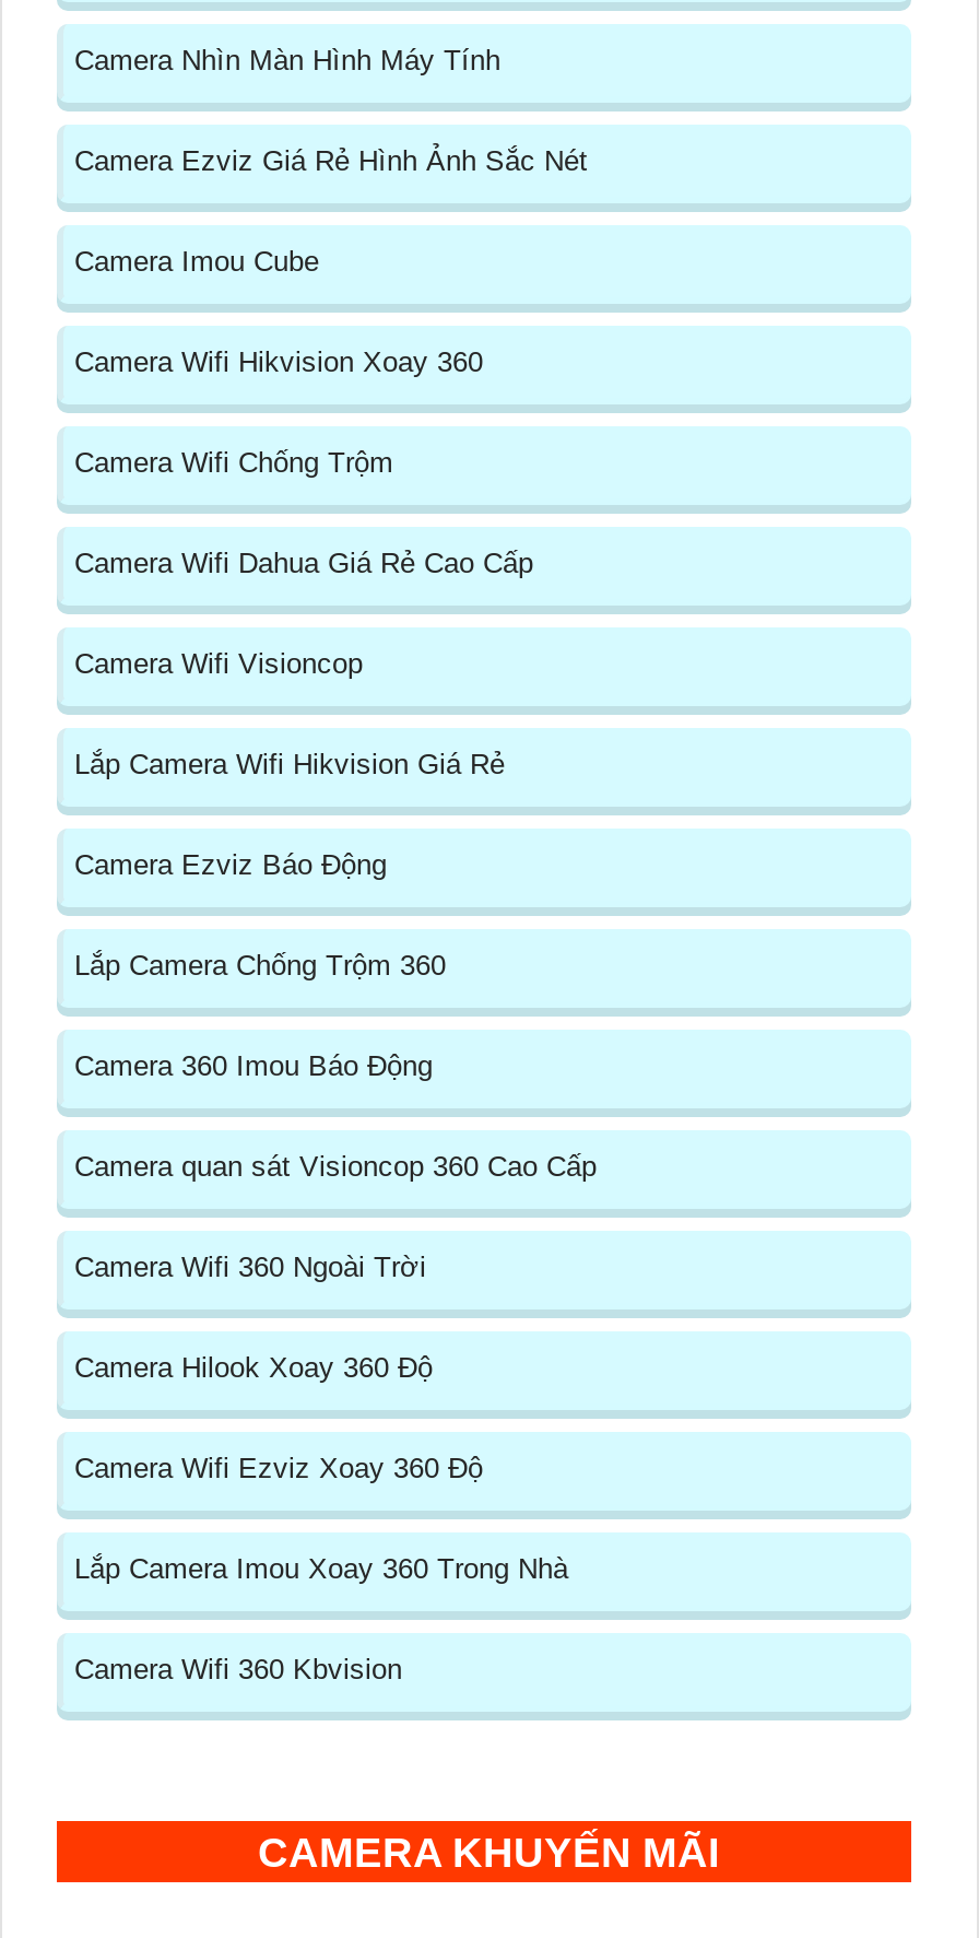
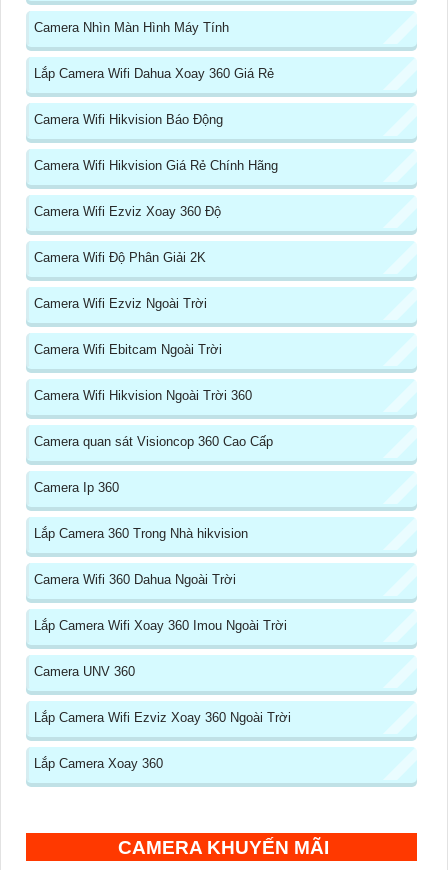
[74,145,588,1384] Camera Ezviz Giá Rẻ Hình Ảnh Sắc Nét | Camera Imou Cube | Camera Wifi Hikvision Xoay 360 | Camera Wifi Chống Trộm | Camera Wifi Dahua Giá Rẻ Cao Cấp | Camera Wifi Visioncop | Lắp Camera Wifi Hikvision Giá Rẻ | Camera Ezviz Báo Động | Lắp Camera Chống Trộm 360 | Camera 360 Imou Báo Động | Camera Wifi 360 Ngoài Trời | Camera Hilook Xoay 360 Độ -> [34,66,278,173] Lắp Camera Wifi Dahua Xoay 360 Giá Rẻ | Camera Wifi Hikvision Báo Động | Camera Wifi Hikvision Giá Rẻ Chính Hãng
moved [74,1150,597,1183] -> [34,434,273,449]: Camera quan sát Visioncop 360 Cao Cấp
moved [74,1452,483,1485] -> [34,204,221,219]: Camera Wifi Ezviz Xoay 360 Độ
[74,1553,568,1686] Lắp Camera Imou Xoay 360 Trong Nhà | Camera Wifi 360 Kbvision -> [34,250,291,771] Camera Wifi Độ Phân Giải 2K | Camera Wifi Ezviz Ngoài Trời | Camera Wifi Ebitcam Ngoài Trời | Camera Wifi Hikvision Ngoài Trời 360 | Camera Ip 360 | Lắp Camera 360 Trong Nhà hikvision | Camera Wifi 360 Dahua Ngoài Trời | Lắp Camera Wifi Xoay 360 Imou Ngoài Trời | Camera UNV 360 | Lắp Camera Wifi Ezviz Xoay 360 Ngoài Trời | Lắp Camera Xoay 360

